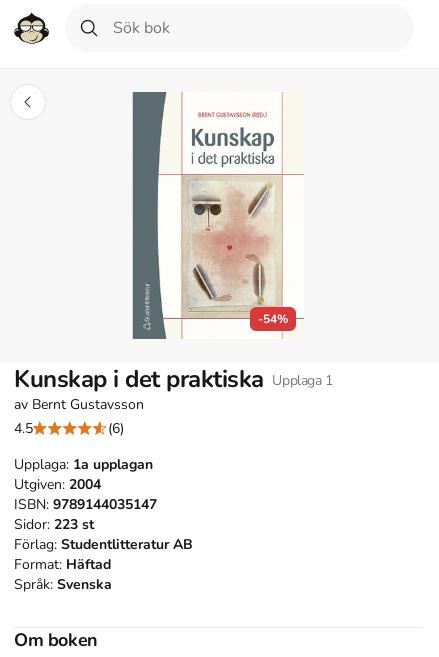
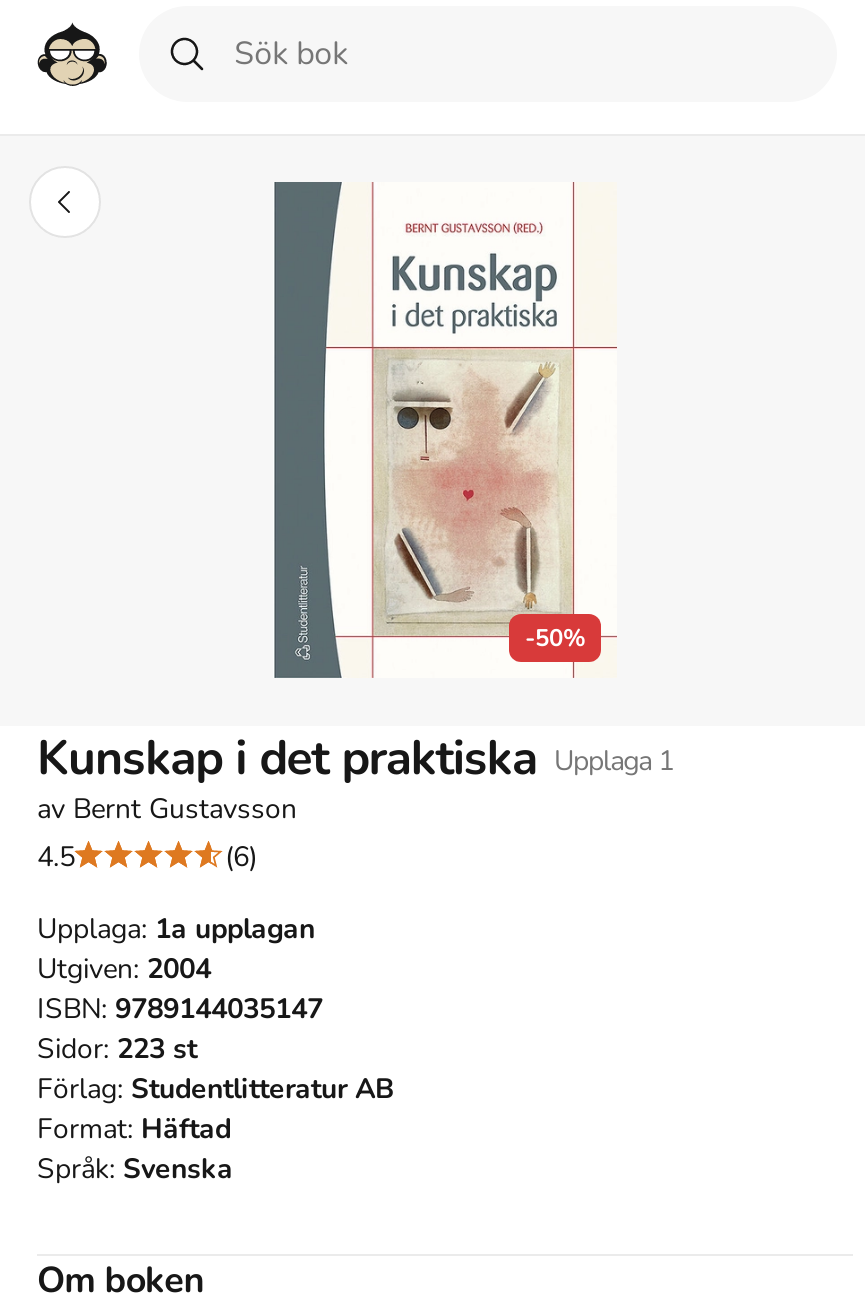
[258,311,288,327] -54% -> [525,621,585,653] -50%

